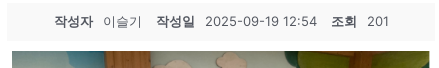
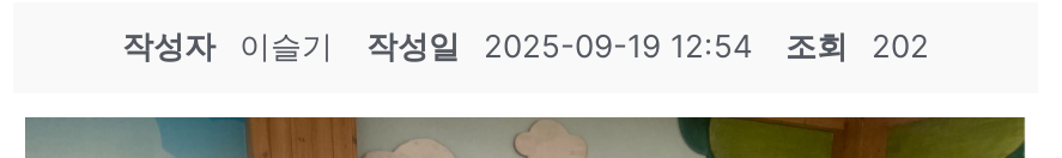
[53,13,388,29] 작성자 이슬기 작성일 2025-09-19 12:54 조회 201 -> [122,27,929,66] 작성자 이슬기 작성일 2025-09-19 12:54 조회 202

